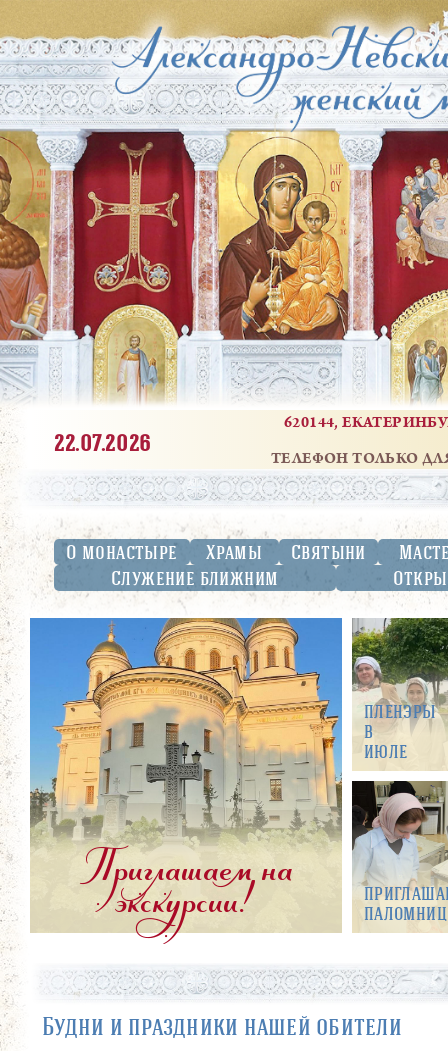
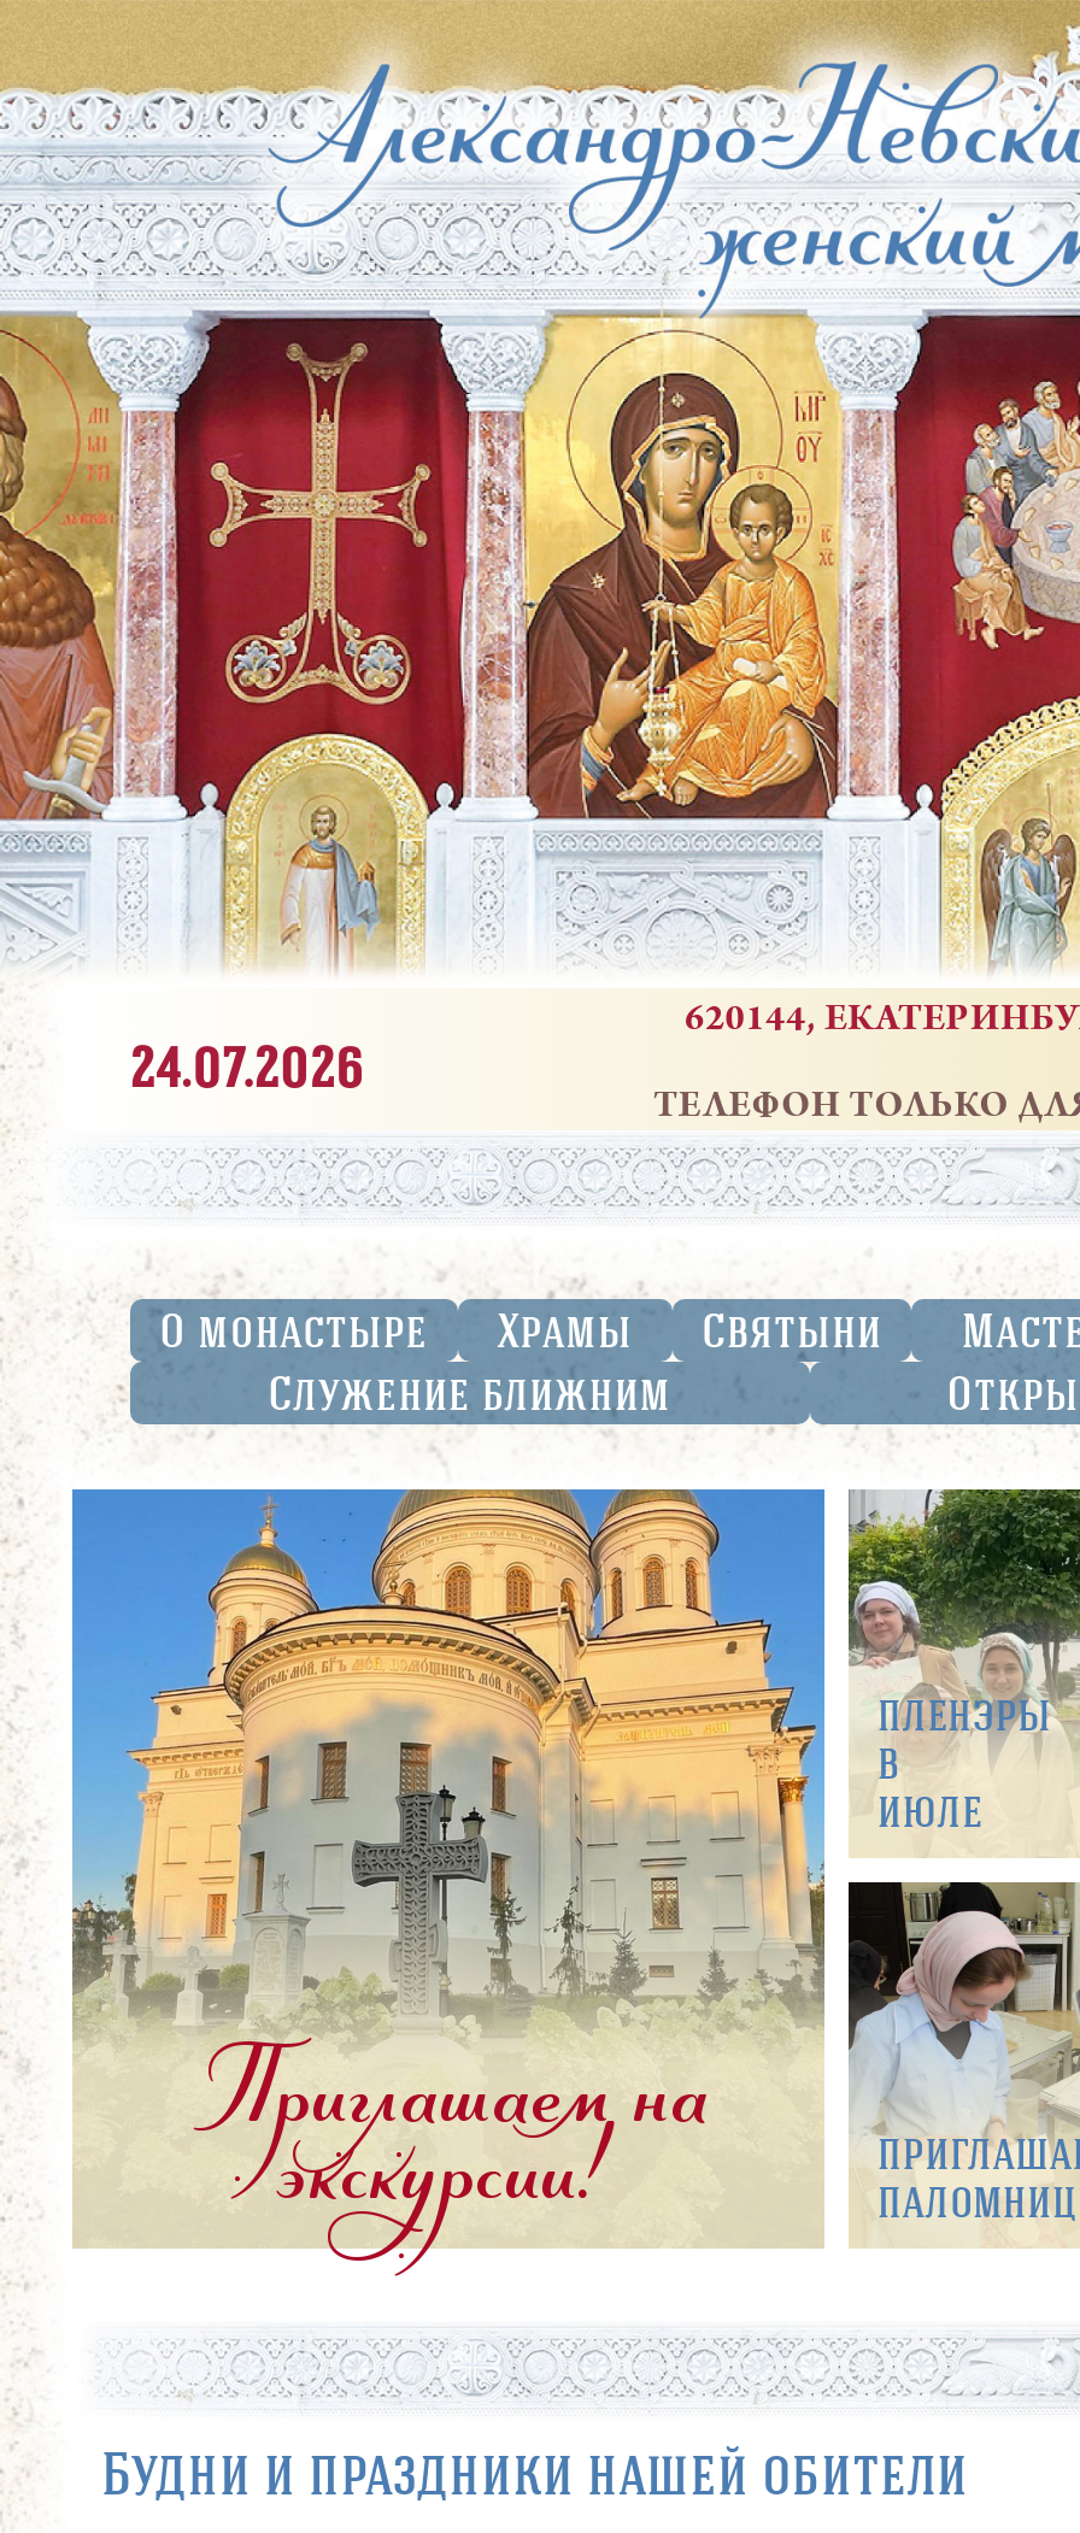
[54,427,151,455] 22.07.2026 -> [130,1030,364,1098] 24.07.2026

